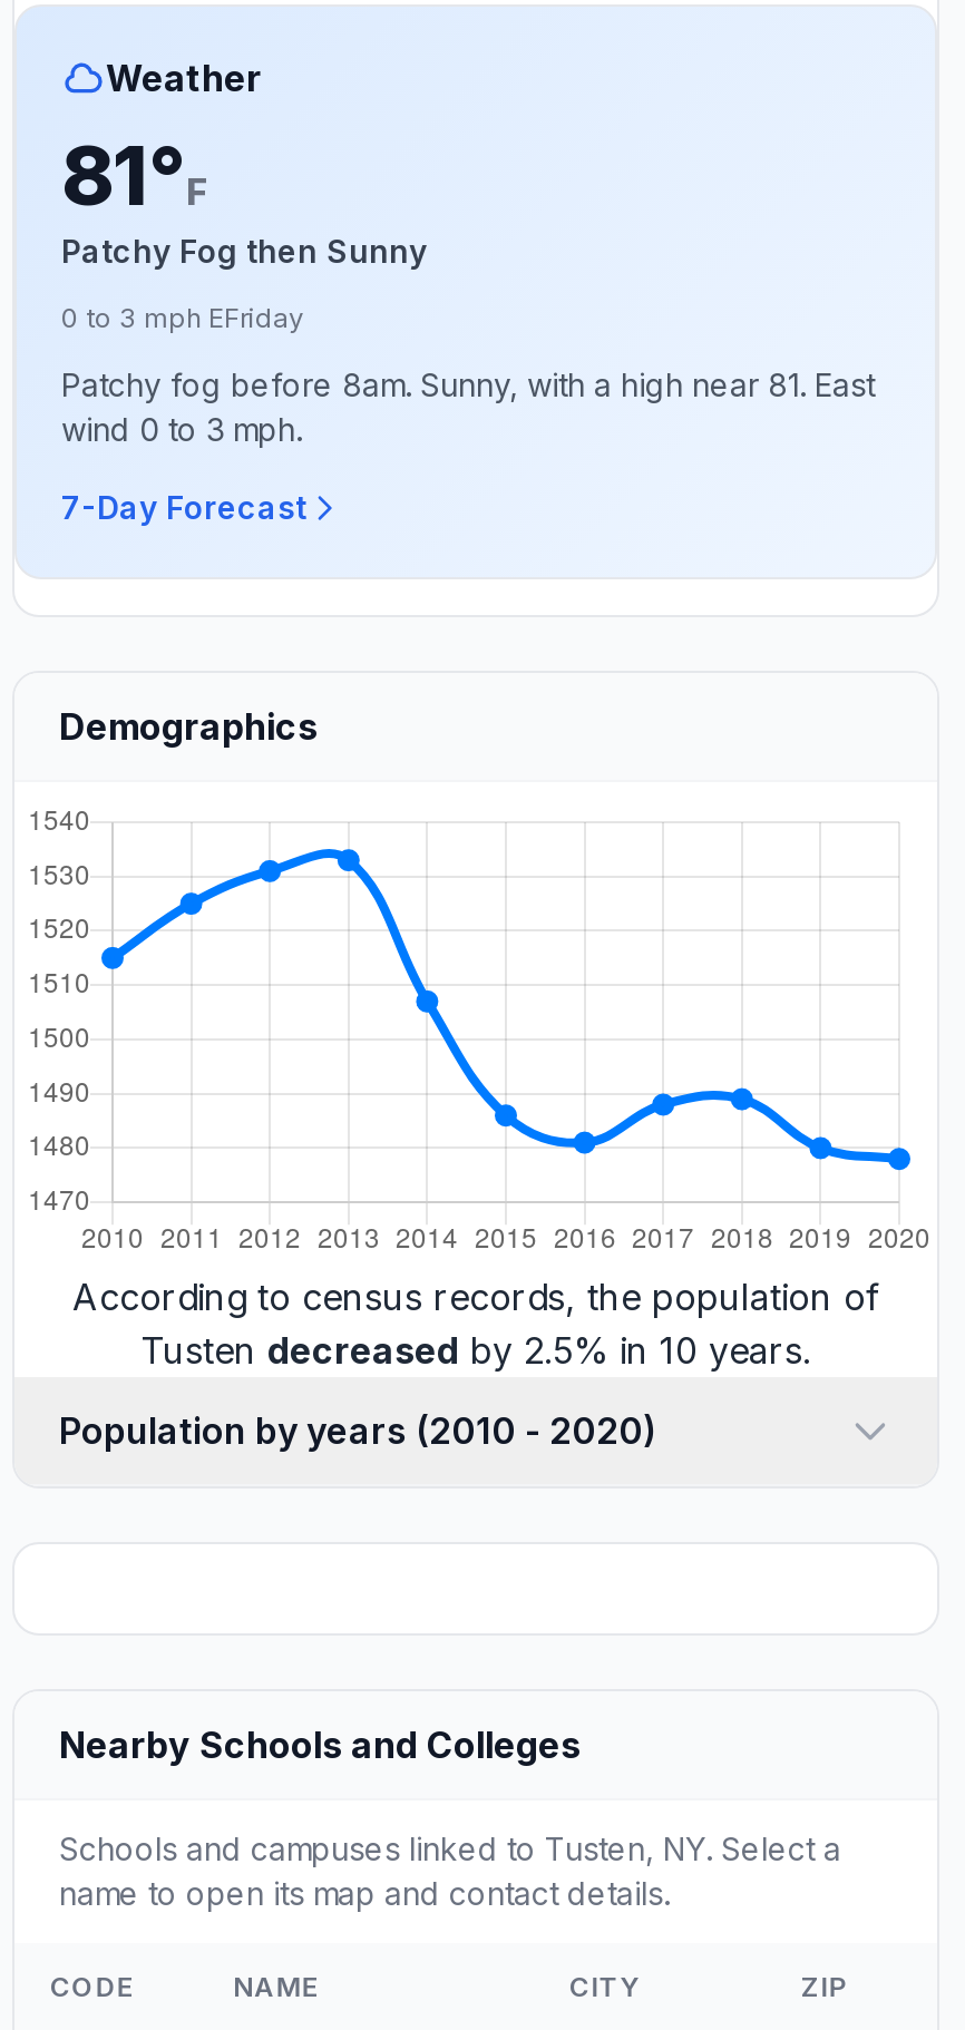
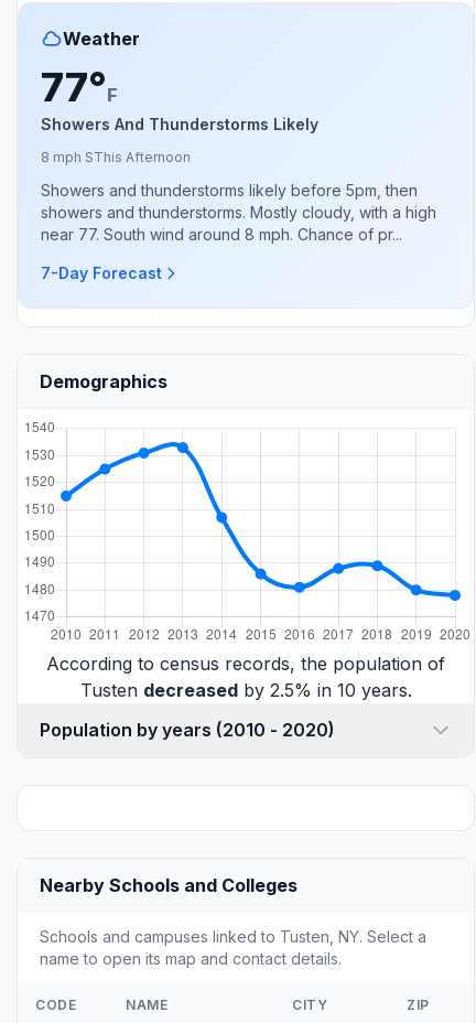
[61,126,427,269] 81°F | Patchy Fog then Sunny -> [41,62,318,133] 77°F | Showers And Thunderstorms Likely
[61,300,304,333] 0 to 3 mph EFriday -> [41,148,191,165] 8 mph SThis Afternoon
[61,364,875,447] Patchy fog before 8am. Sunny, with a high near 81. East | wind 0 to 3 mph. -> [41,180,436,243] Showers and thunderstorms likely before 5pm, then | showers and thunderstorms. Mostly cloudy, with a high | near 77. South wind around 8 mph. Chance of pr...

